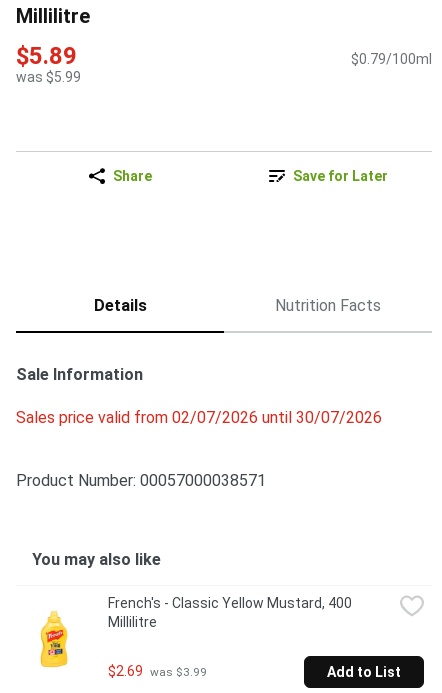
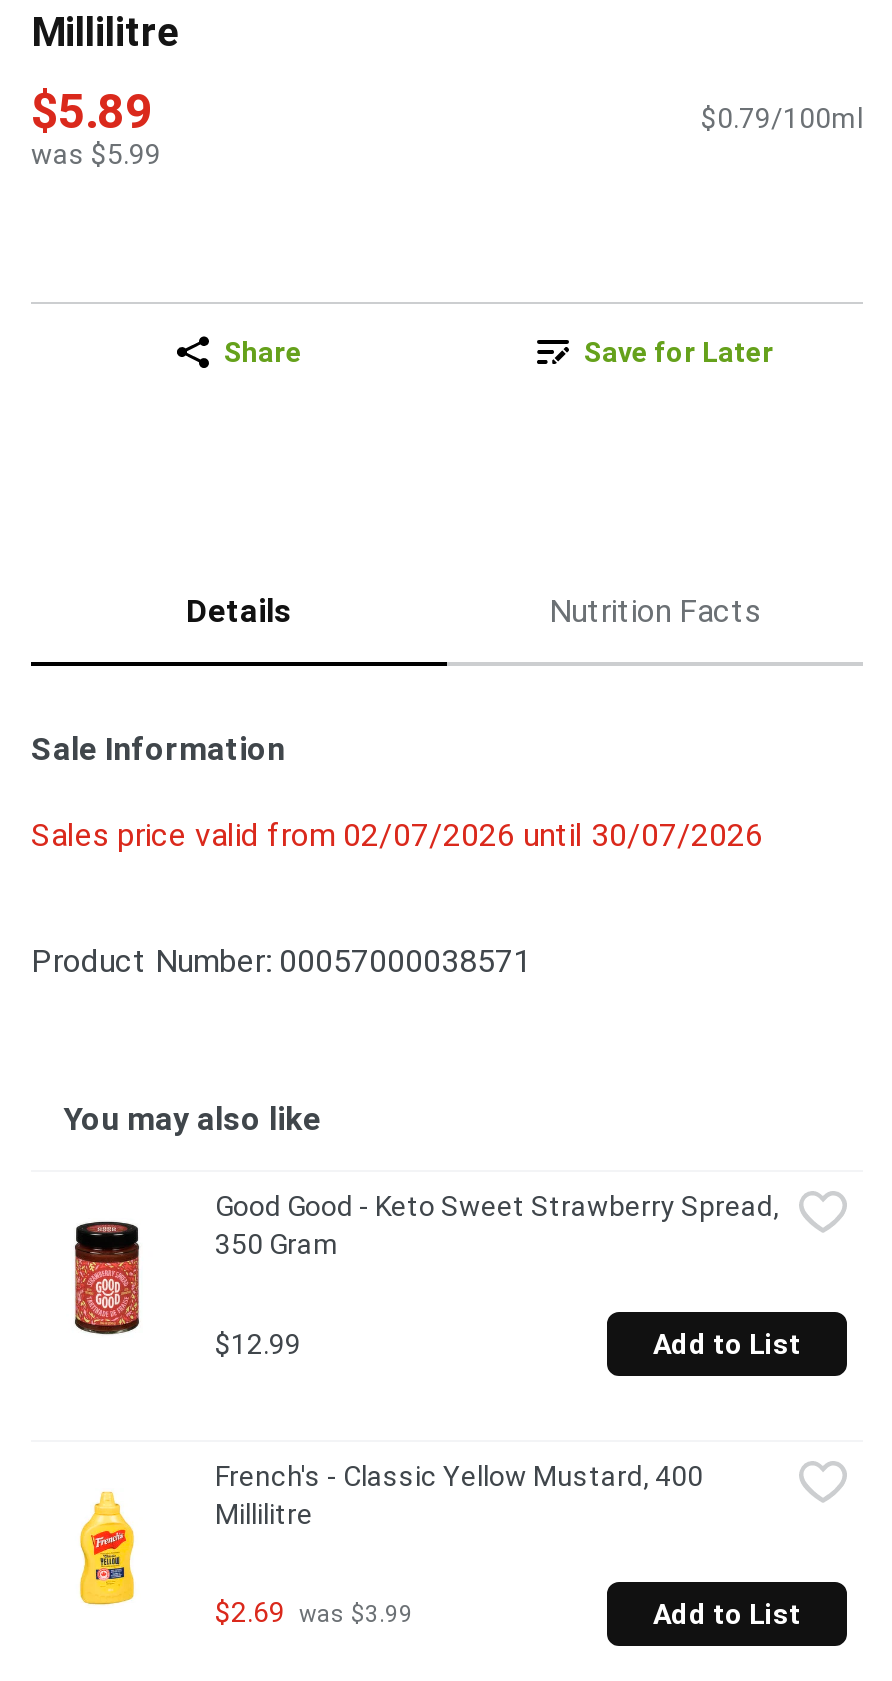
none -> [73,1190,801,1360] [image] | Good Good - Keto Sweet Strawberry Spread, | 350 Gram | $12.99 | Add to List

